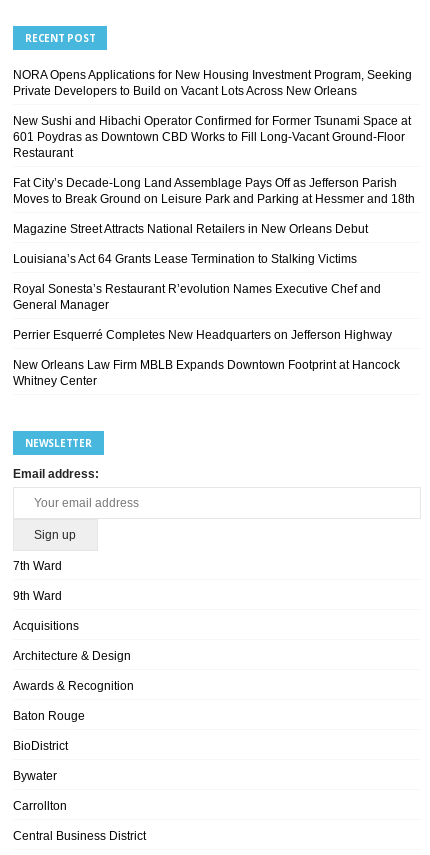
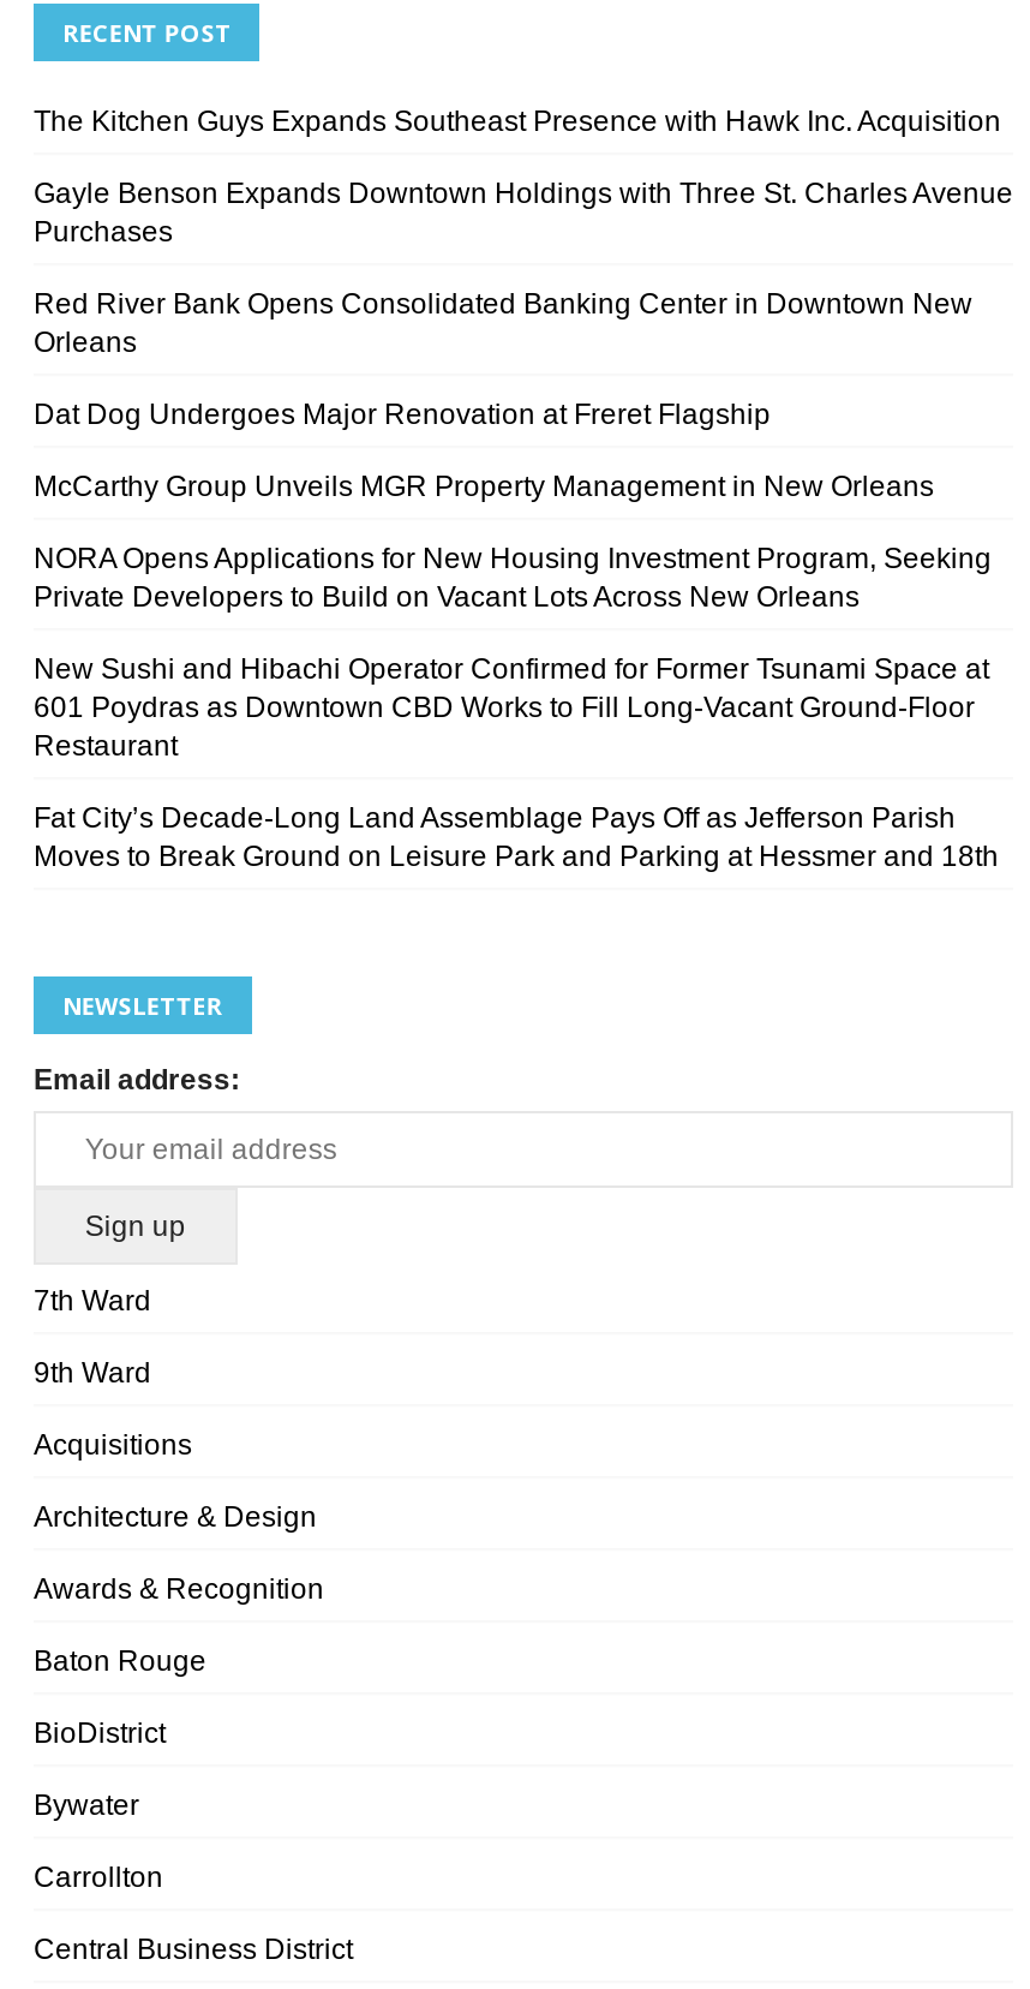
none -> [34,104,1013,503] The Kitchen Guys Expands Southeast Presence with Hawk Inc. Acquisition | Gayle Benson Expands Downtown Holdings with Three St. Charles Avenue | Purchases | Red River Bank Opens Consolidated Banking Center in Downtown New | Orleans | Dat Dog Undergoes Major Renovation at Freret Flagship | McCarthy Group Unveils MGR Property Management in New Orleans
moved [13,68,415,206] -> [34,541,999,873]: NORA Opens Applications for New Housing Investment Program, Seeking | Private Developers to Build on Vacant Lots Across New Orleans | New Sushi and Hibachi Operator Confirmed for Former Tsunami Space at | 601 Poydras as Downtown CBD Works to Fill Long-Vacant Ground-Floor | Restaurant | Fat City’s Decade-Long Land Assemblage Pays Off as Jefferson Parish | Moves to Break Ground on Leisure Park and Parking at Hessmer and 18th
[13,222,400,388] Magazine Street Attracts National Retailers in New Orleans Debut | Louisiana’s Act 64 Grants Lease Termination to Stalking Victims | Royal Sonesta’s Restaurant R’evolution Names Executive Chef and | General Manager | Perrier Esquerré Completes New Headquarters on Jefferson Highway | New Orleans Law Firm MBLB Expands Downtown Footprint at Hancock | Whitney Center -> none

